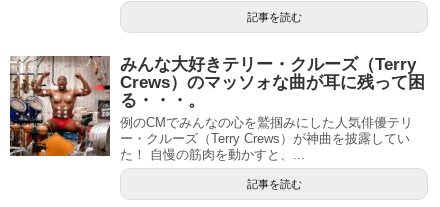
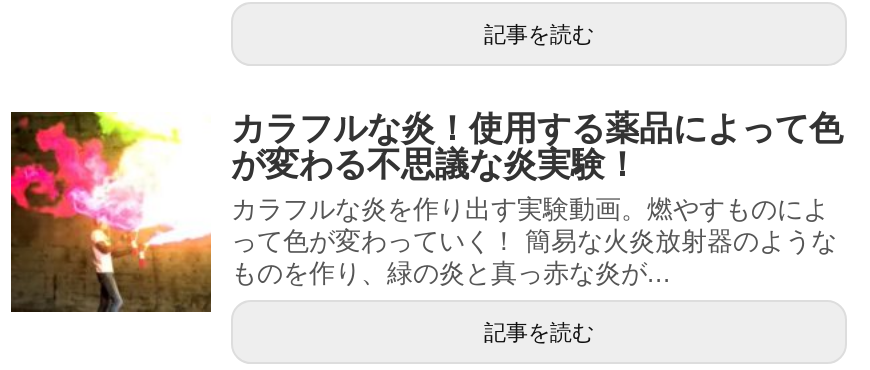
[9,55,425,162] [image] | みんな大好きテリー・クルーズ（Terry | Crews）のマッソォな曲が耳に残って困 | る・・・。 | 例のCMでみんなの心を鷲掴みにした人気俳優テリ | ー・クルーズ（Terry Crews）が神曲を披露してい | た！ 自慢の筋肉を動かすと、... -> [9,110,843,314] [image] | カラフルな炎！使用する薬品によって色 | が変わる不思議な炎実験！ | カラフルな炎を作り出す実験動画。燃やすものによ | って色が変わっていく！ 簡易な火炎放射器のような | ものを作り、緑の炎と真っ赤な炎が...

